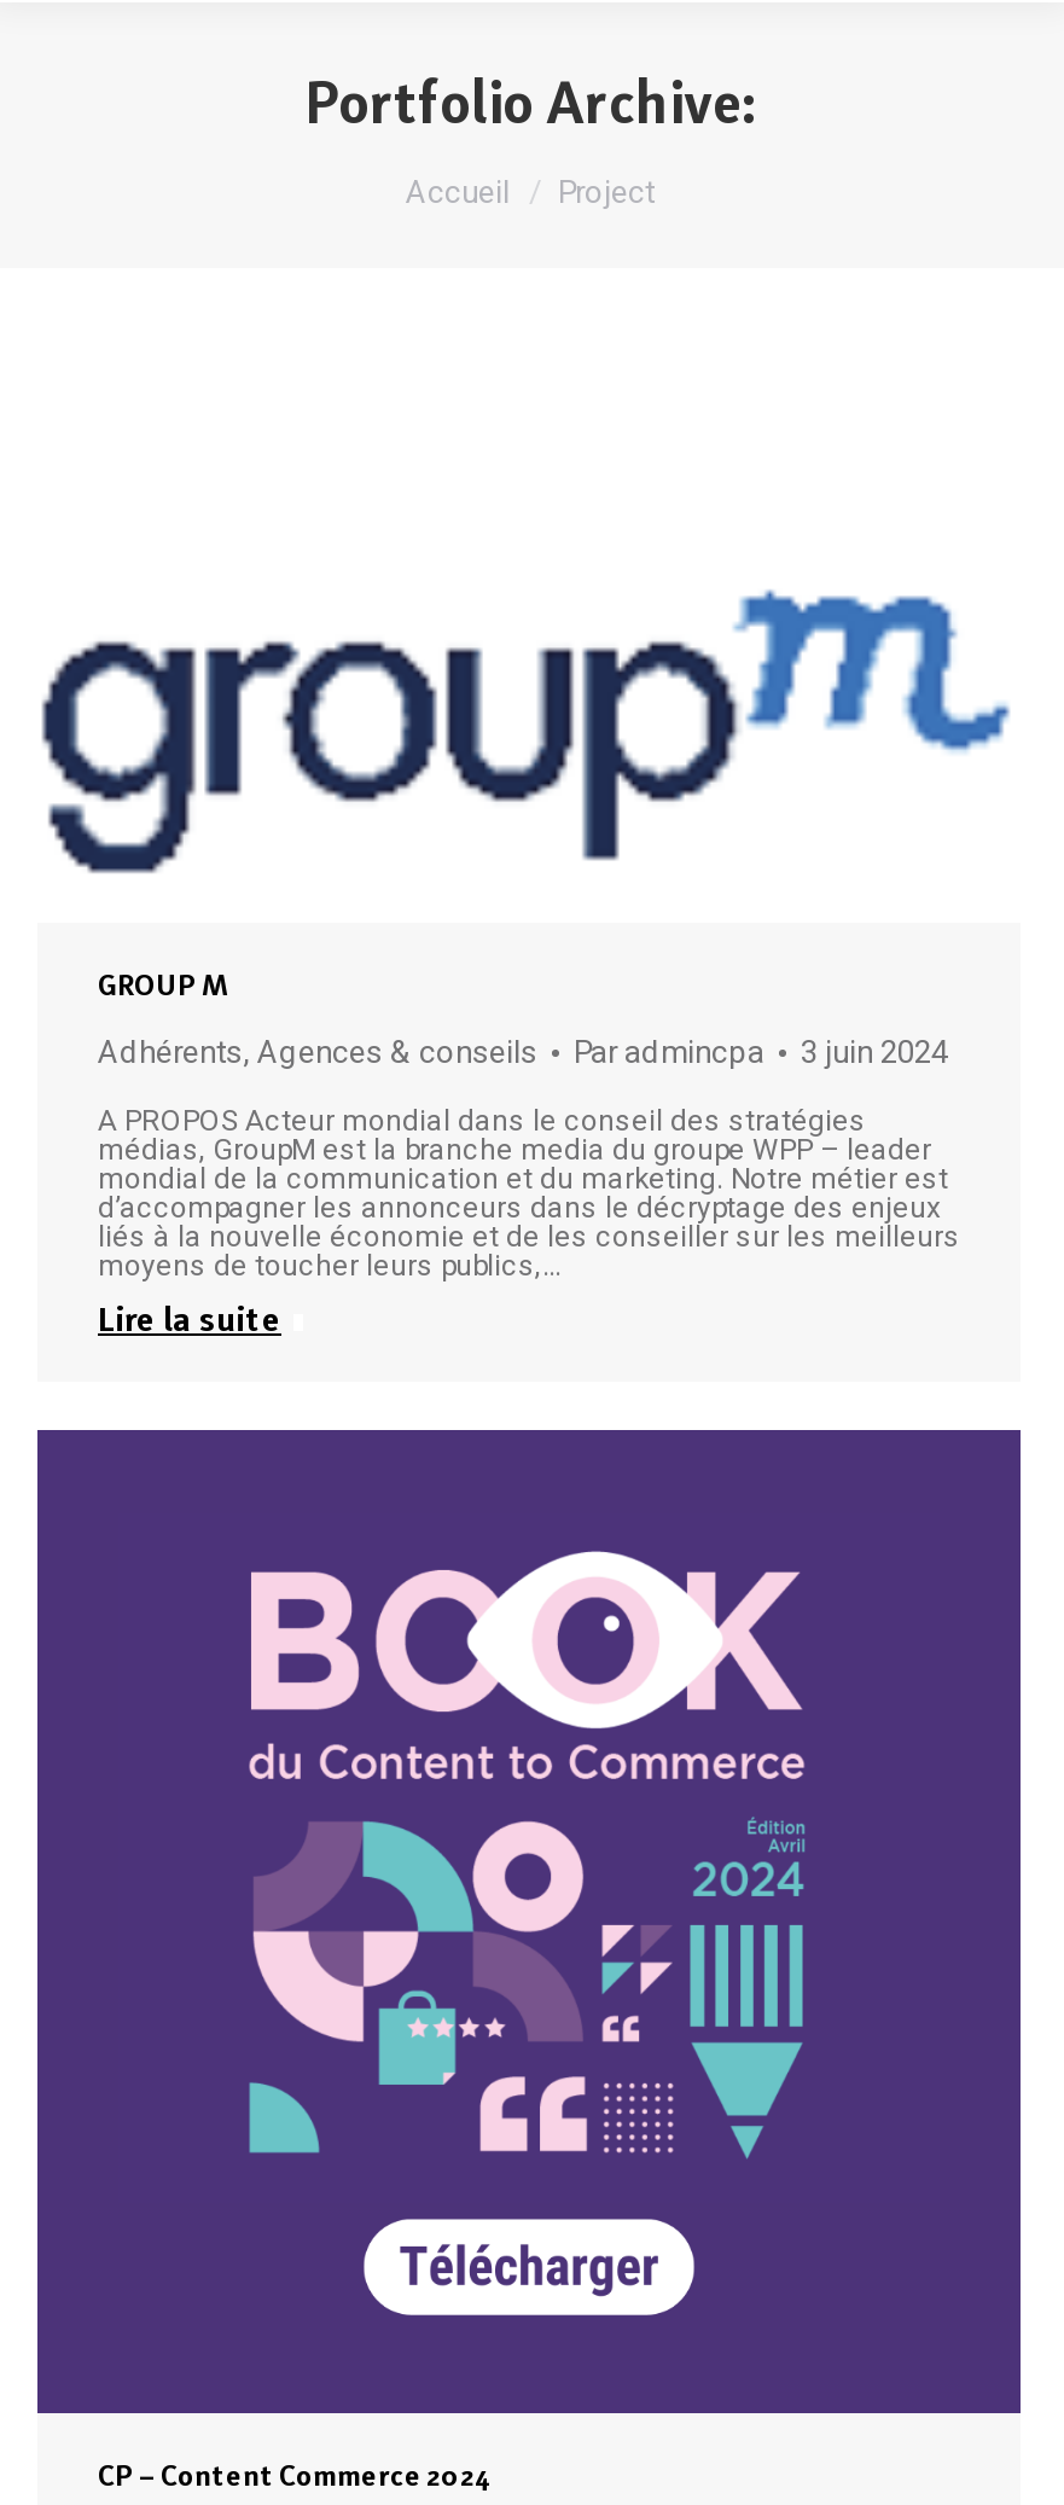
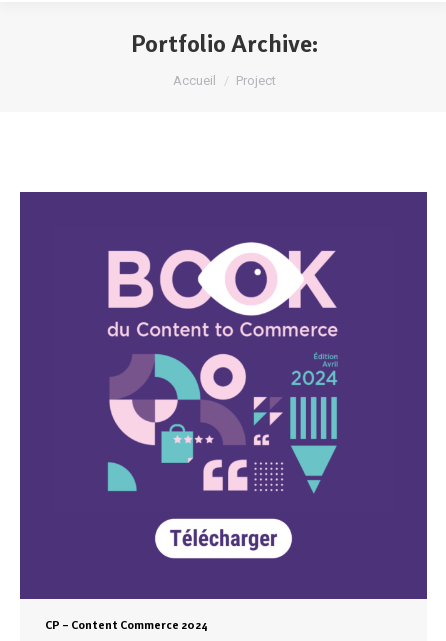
[40,589,1011,1339] [image] | GROUP M | Adhérents, Agences & conseils | Par admincpa | 3 juin 2024 | A PROPOS Acteur mondial dans le conseil des stratégies | médias, GroupM est la branche media du groupe WPP – leader | mondial de la communication et du marketing. Notre métier est | d’accompagner les annonceurs dans le décryptage des enjeux | liés à la nouvelle économie et de les conseiller sur les meilleurs | moyens de toucher leurs publics,… | Lire la suite -> none

